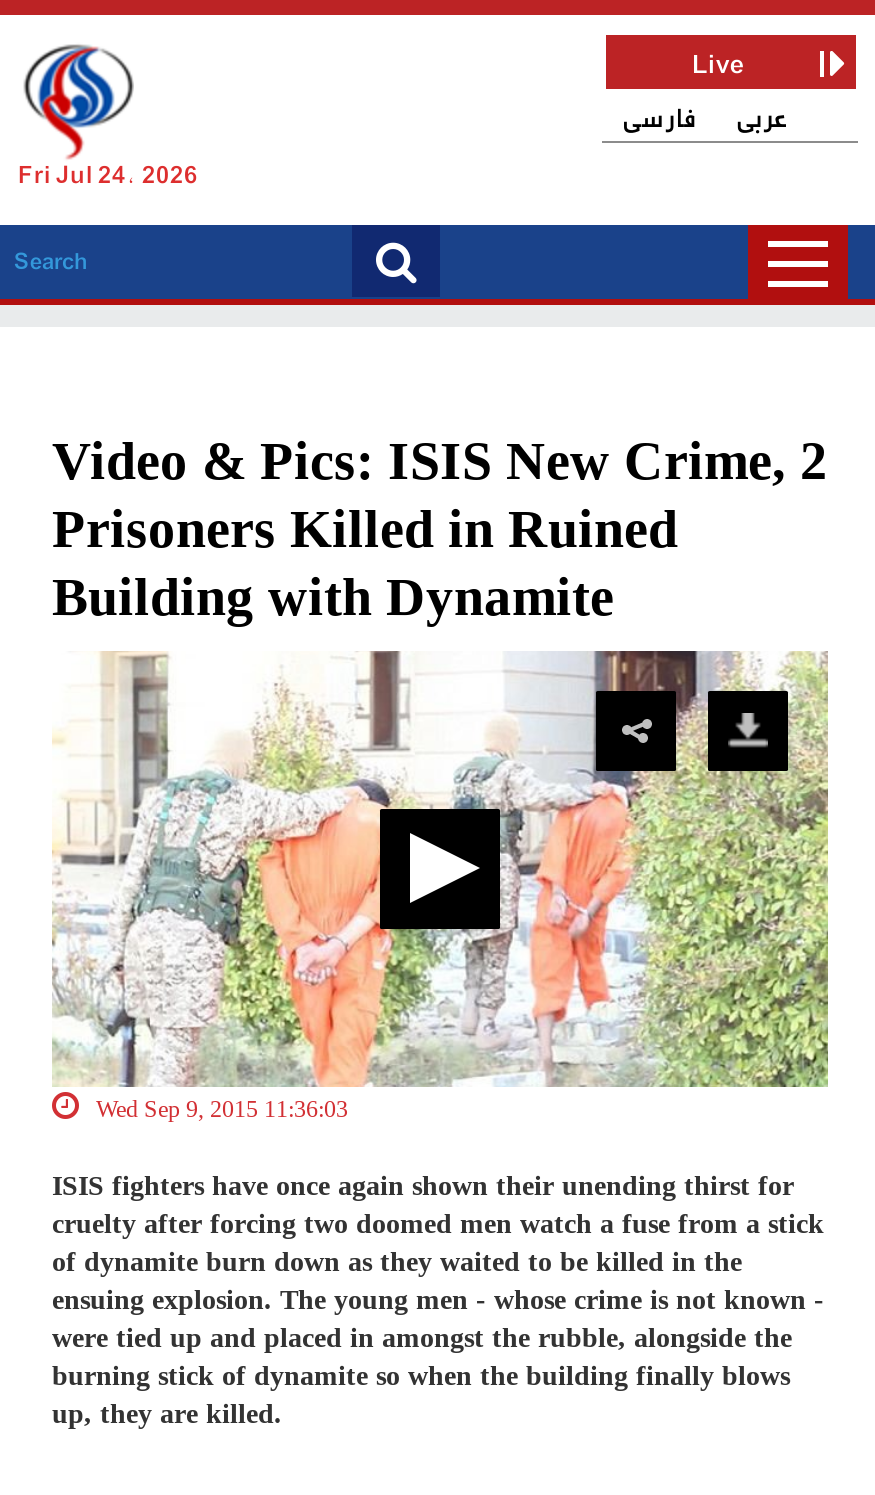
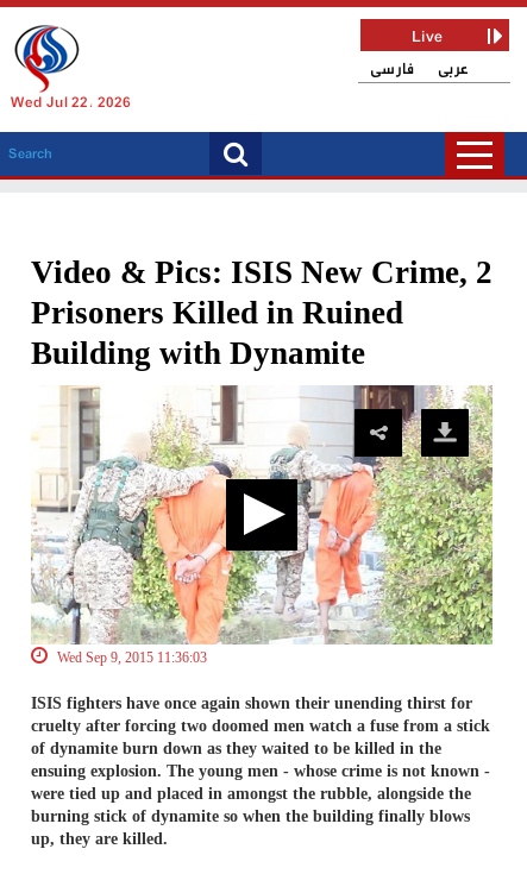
[18,157,198,197] Fri Jul 24, 2026 -> [11,92,131,115] Wed Jul 22, 2026

